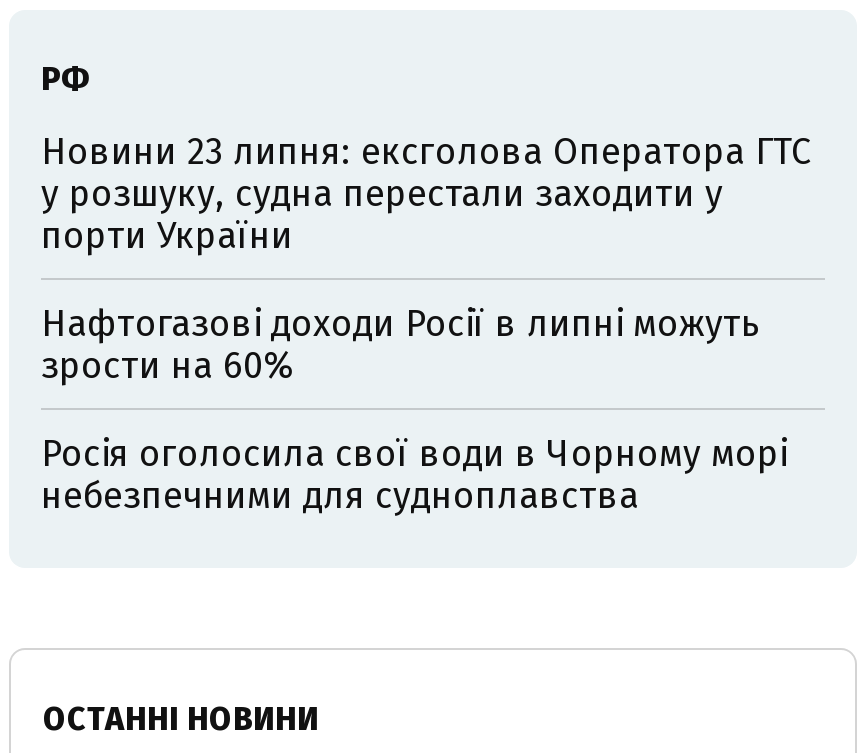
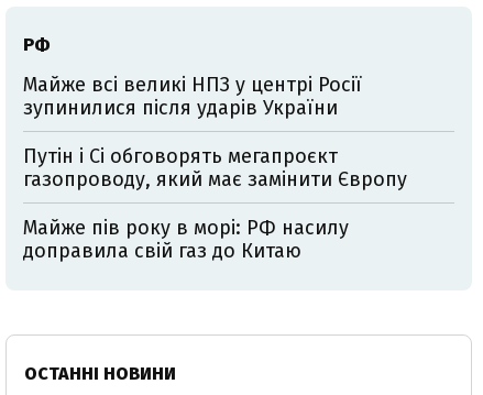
[41,131,811,259] Новини 23 липня: ексголова Оператора ГТС | у розшуку, судна перестали заходити у | порти України -> [23,73,362,120] Майже всі великі НПЗ у центрі Росії | зупинилися після ударів України
[41,303,761,389] Нафтогазові доходи Росії в липні можуть | зрости на 60% -> [23,145,407,192] Путін і Сі обговорять мегапроєкт | газопроводу, який має замінити Європу
[41,433,787,519] Росія оголосила свої води в Чорному морі | небезпечними для судноплавства -> [23,216,349,263] Майже пів року в морі: РФ насилу | доправила свій газ до Китаю

